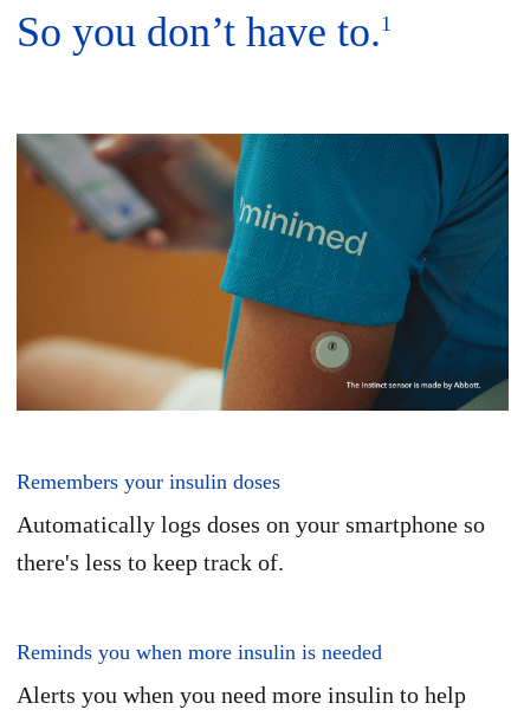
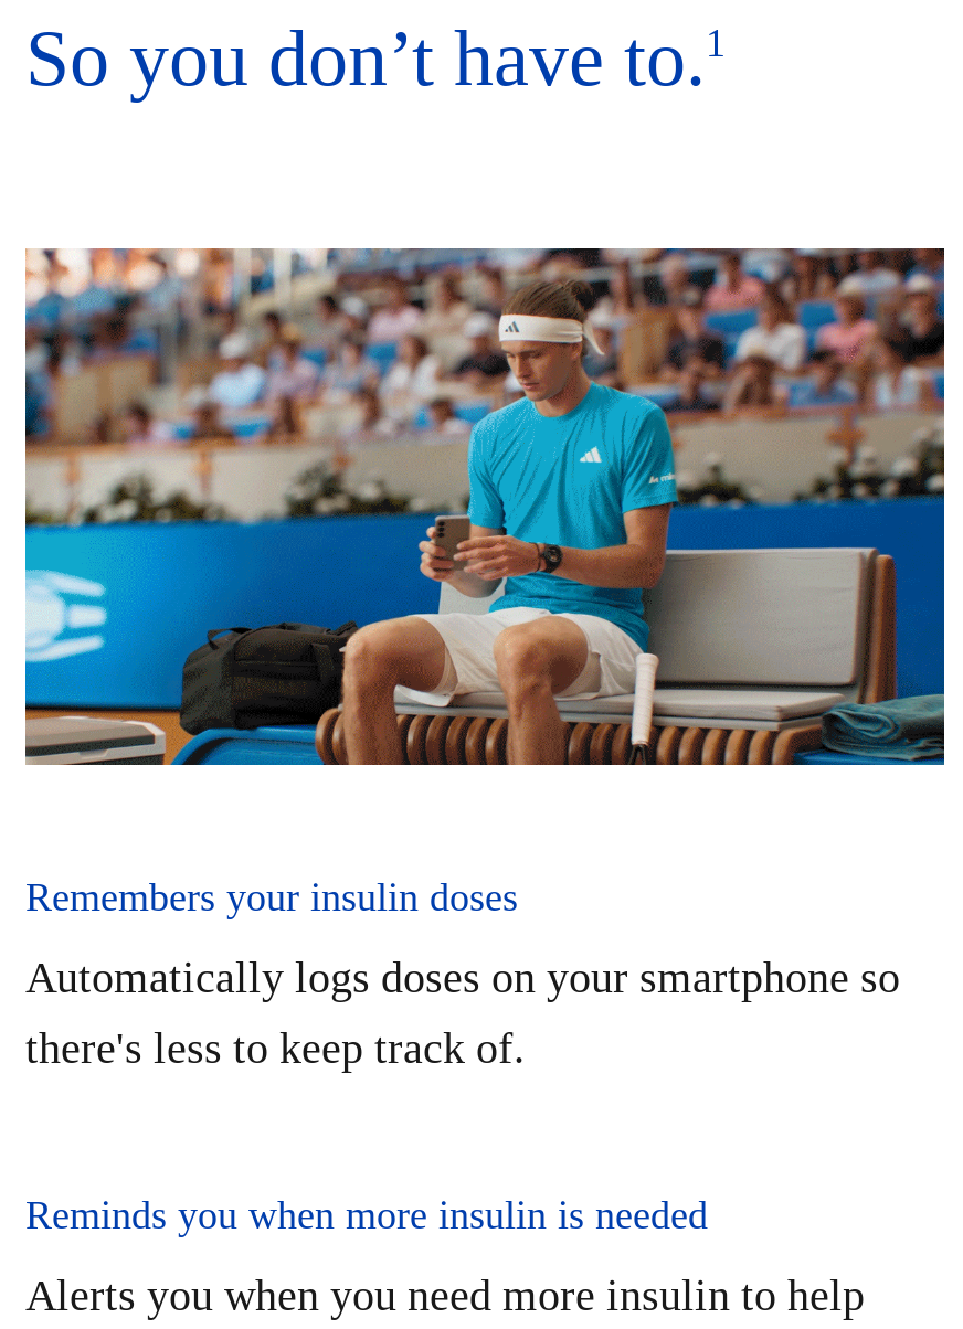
[15,133,510,412] [image] -> [23,246,946,767] [image]

